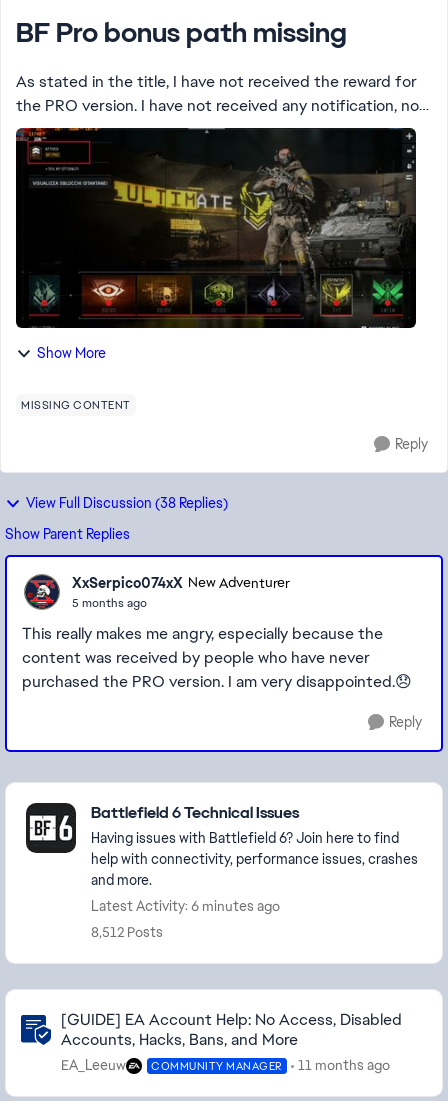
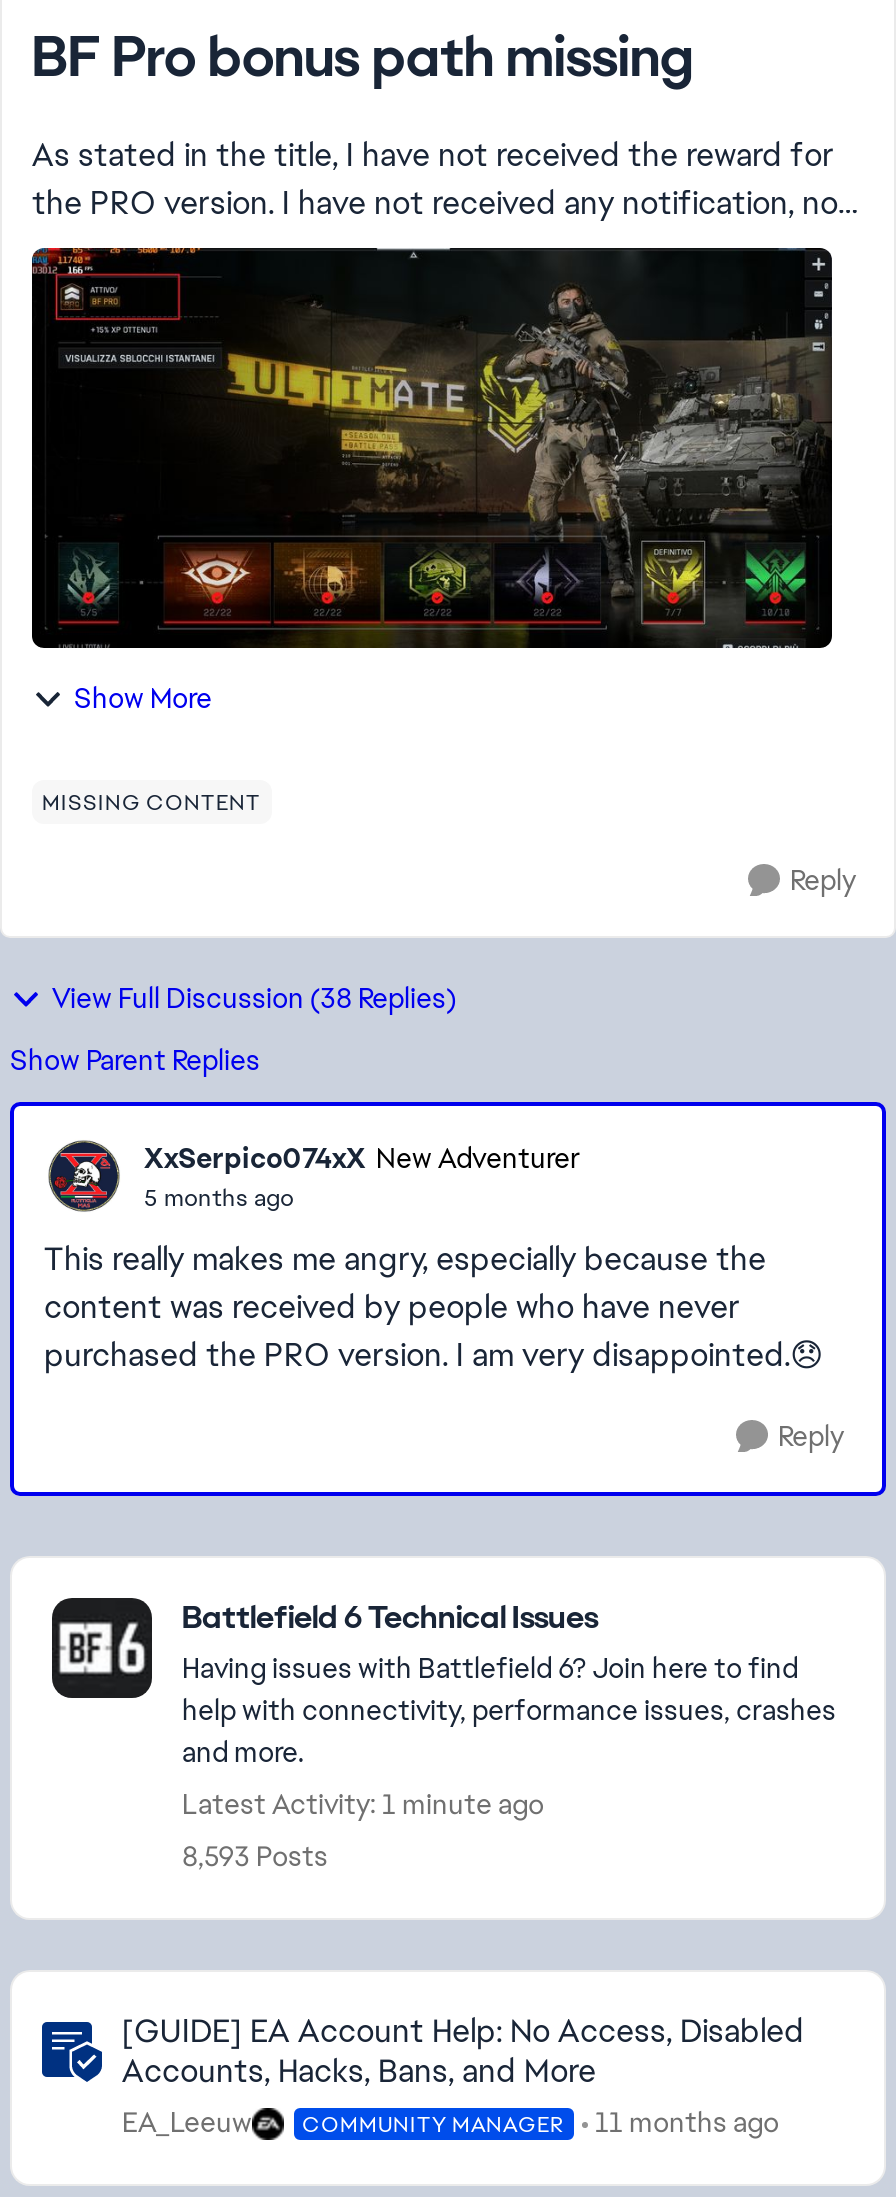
[91,897,280,915] Latest Activity: 6 minutes ago -> [182,1786,544,1822] Latest Activity: 1 minute ago
[91,923,163,941] 8,512 Posts -> [182,1838,328,1874] 8,593 Posts

